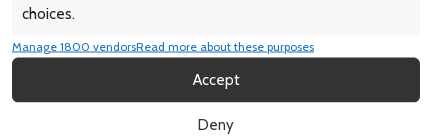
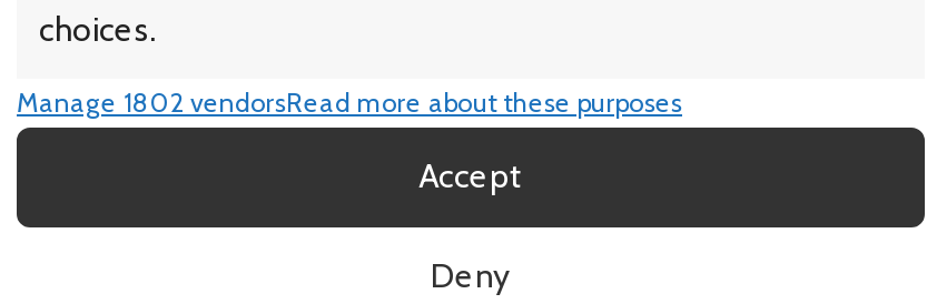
[12,38,314,53] Manage 1800 vendorsRead more about these purposes -> [17,84,682,118] Manage 1802 vendorsRead more about these purposes

